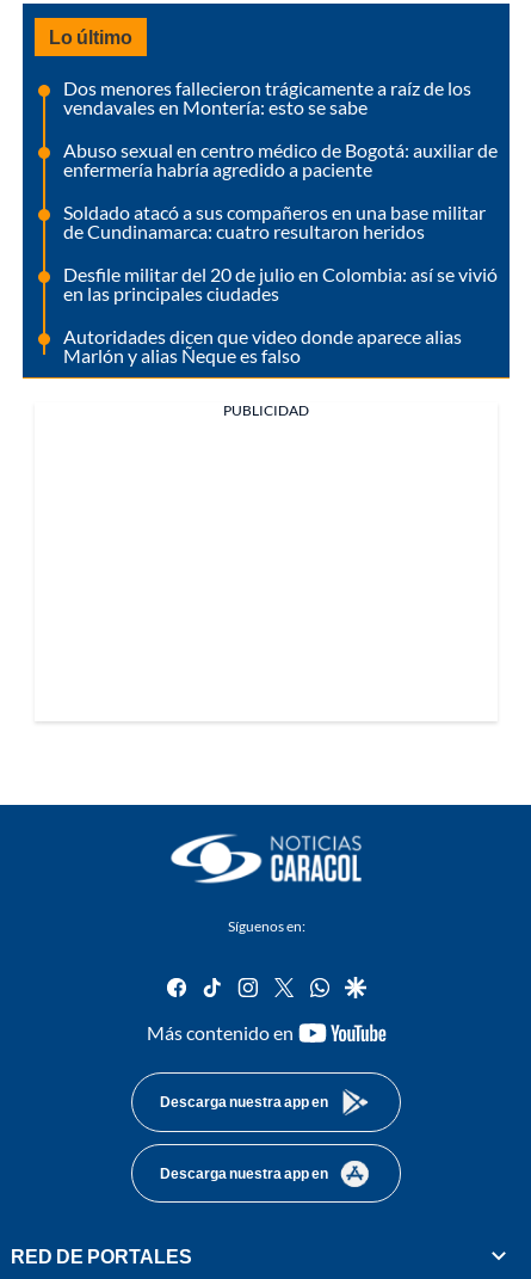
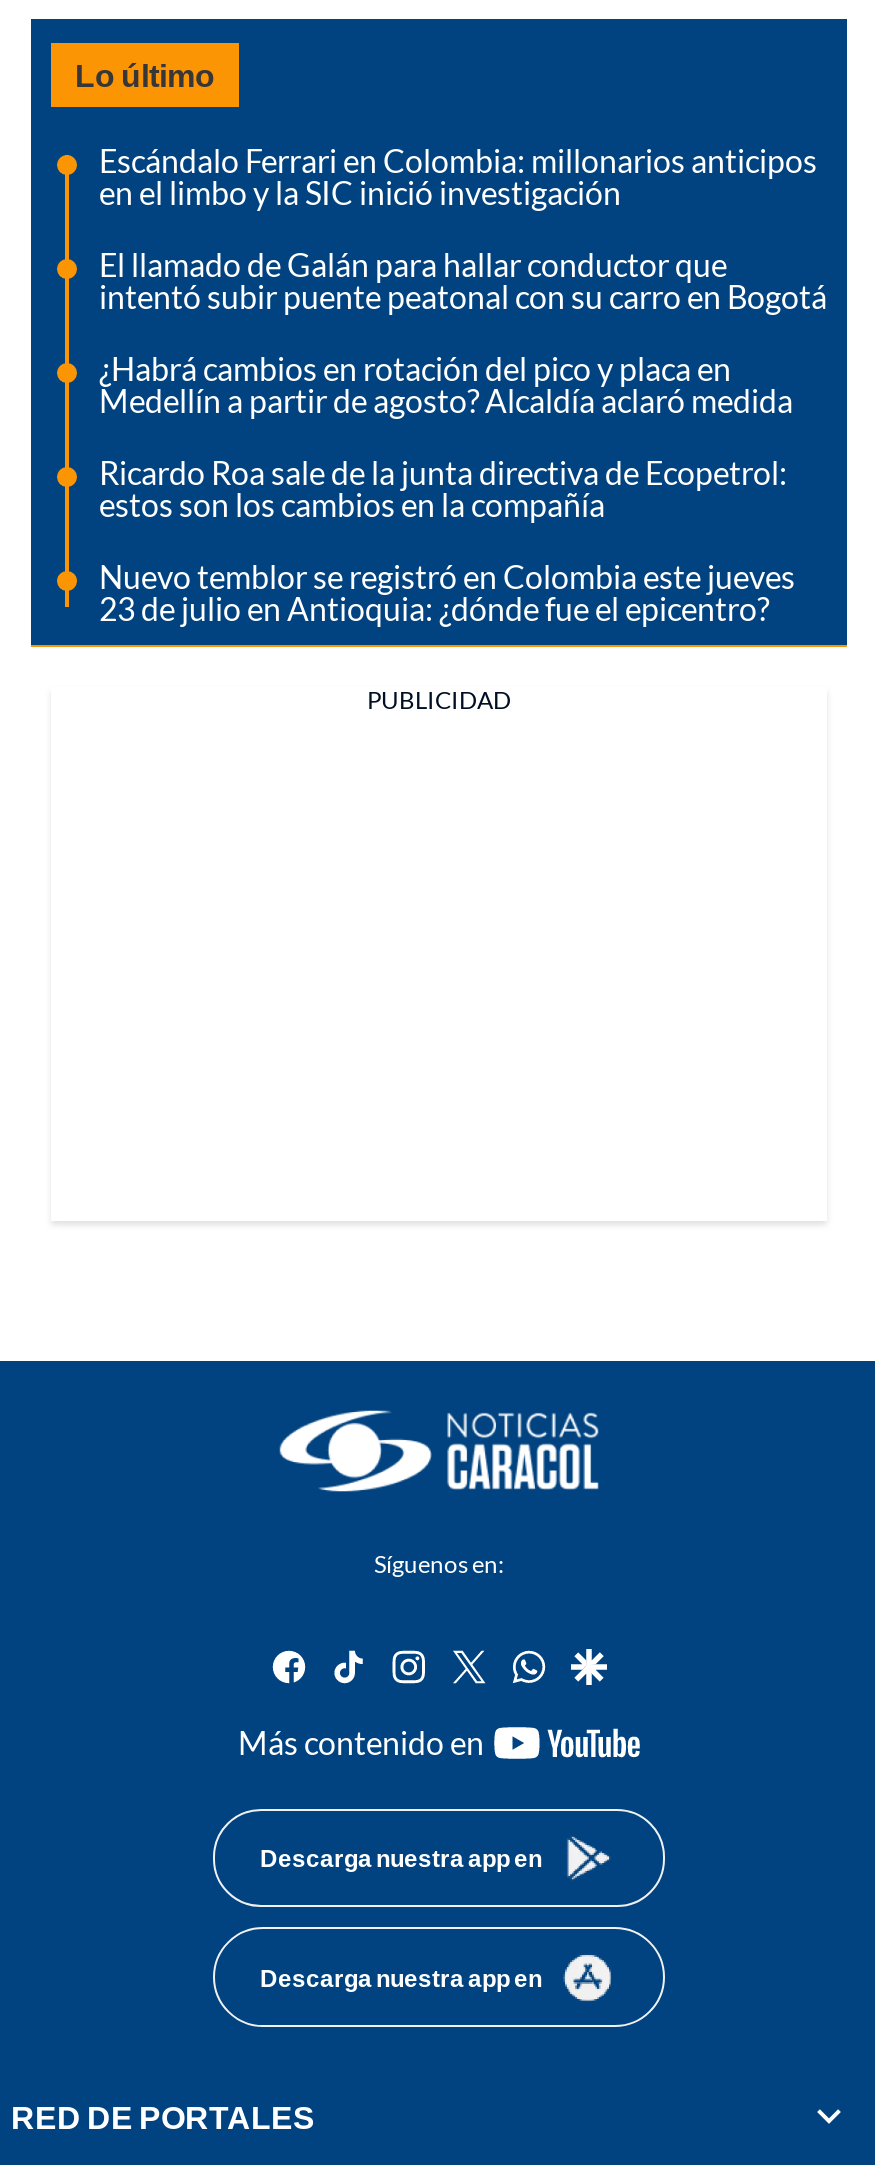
[63,77,471,118] Dos menores fallecieron trágicamente a raíz de los | vendavales en Montería: esto se sabe -> [99,141,817,211] Escándalo Ferrari en Colombia: millonarios anticipos | en el limbo y la SIC inició investigación
[63,139,498,181] Abuso sexual en centro médico de Bogotá: auxiliar de | enfermería habría agredido a paciente -> [99,245,827,315] El llamado de Galán para hallar conductor que | intentó subir puente peatonal con su carro en Bogotá
[63,201,486,243] Soldado atacó a sus compañeros en una base militar | de Cundinamarca: cuatro resultaron heridos -> [99,349,793,419] ¿Habrá cambios en rotación del pico y placa en | Medellín a partir de agosto? Alcaldía aclaró medida
[63,263,498,305] Desfile militar del 20 de julio en Colombia: así se vivió | en las principales ciudades -> [99,453,787,523] Ricardo Roa sale de la junta directiva de Ecopetrol: | estos son los cambios en la compañía
[63,325,462,367] Autoridades dicen que video donde aparece alias | Marlón y alias Ñeque es falso -> [99,557,795,627] Nuevo temblor se registró en Colombia este jueves | 23 de julio en Antioquia: ¿dónde fue el epicentro?

